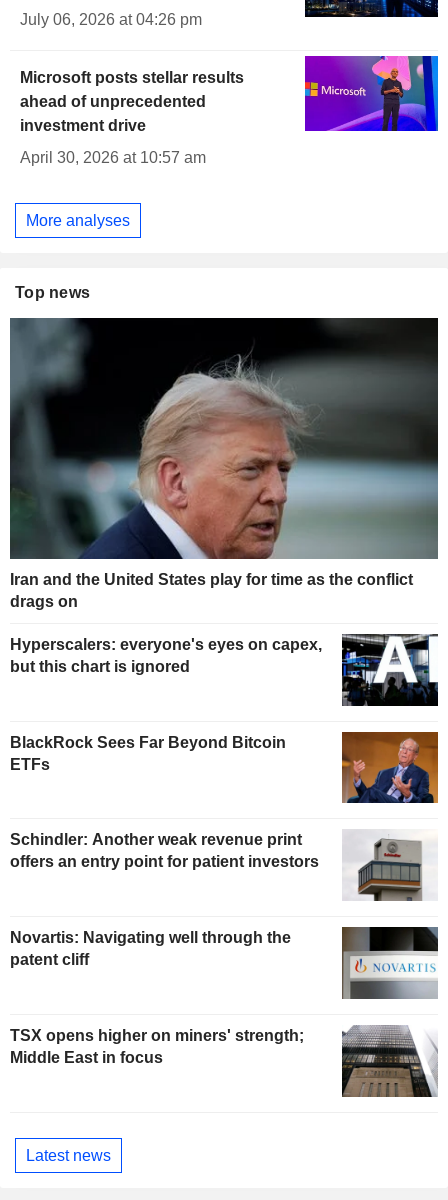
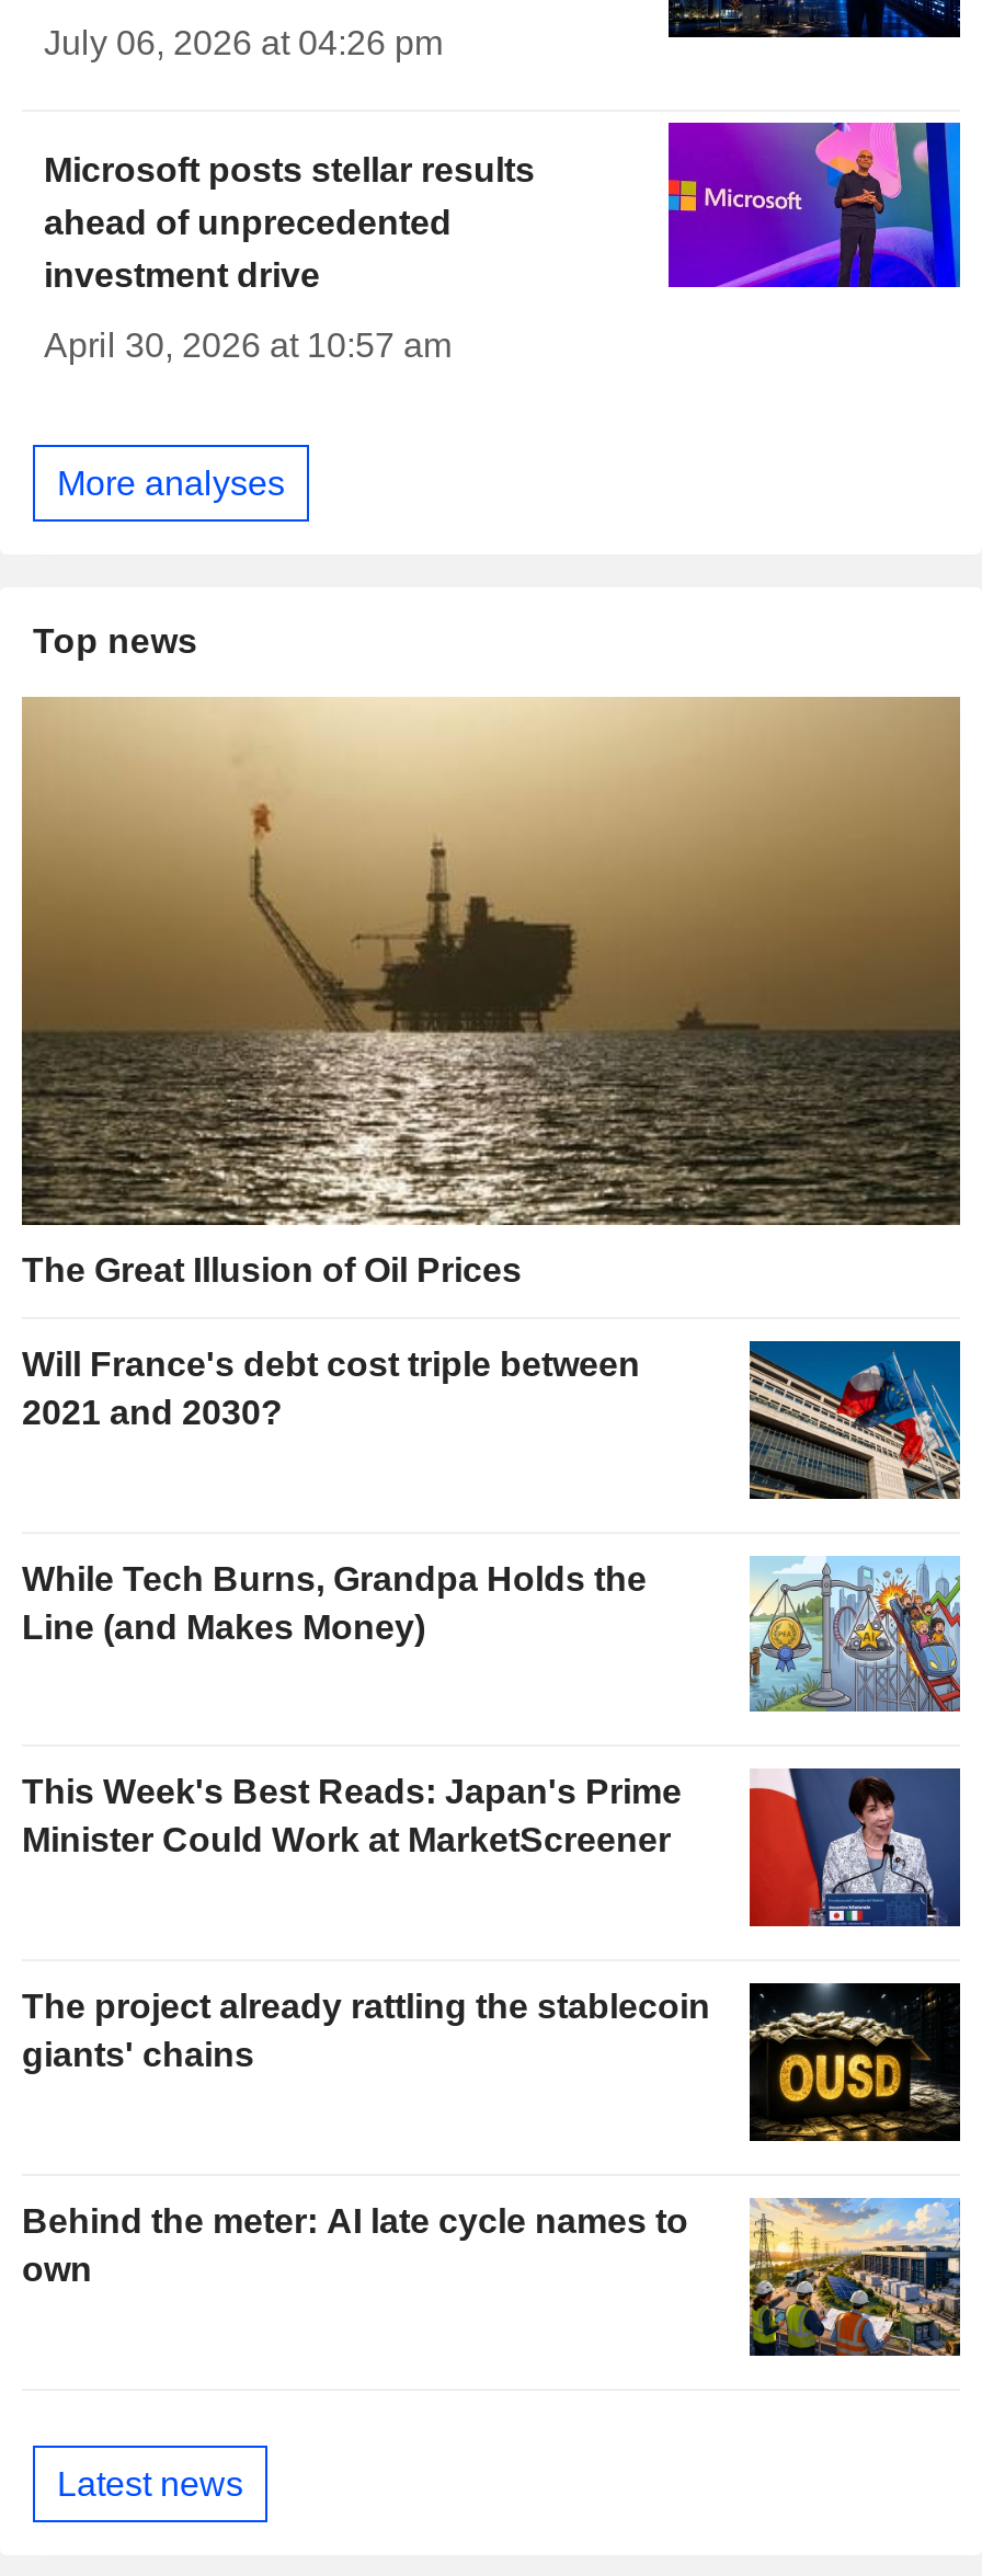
[9,317,439,610] [image] | Iran and the United States play for time as the conflict | drags on -> [20,697,962,1288] [image] | The Great Illusion of Oil Prices
[10,636,322,675] Hyperscalers: everyone's eyes on capex, | but this chart is ignored -> [22,1345,640,1431] Will France's debt cost triple between | 2021 and 2030?
[342,633,439,707] [image] -> [747,1339,962,1501] [image]
[10,734,286,773] BlackRock Sees Far Beyond Bitcoin | ETFs -> [22,1560,647,1645] While Tech Burns, Grandpa Holds the | Line (and Makes Money)
[341,731,439,804] [image] -> [750,1556,962,1714] [image]
[10,829,438,902] [image] | Schindler: Another weak revenue print | offers an entry point for patient investors -> [22,1766,962,1928] [image] | This Week's Best Reads: Japan's Prime | Minister Could Work at MarketScreener
[10,929,291,968] Novartis: Navigating well through the | patent cliff -> [22,1988,710,2074] The project already rattling the stablecoin | giants' chains
[341,926,439,1000] [image] -> [750,1981,962,2141] [image]
[10,1025,438,1098] [image] | TSX opens higher on miners' strength; | Middle East in focus -> [22,2196,962,2358] [image] | Behind the meter: AI late cycle names to | own

